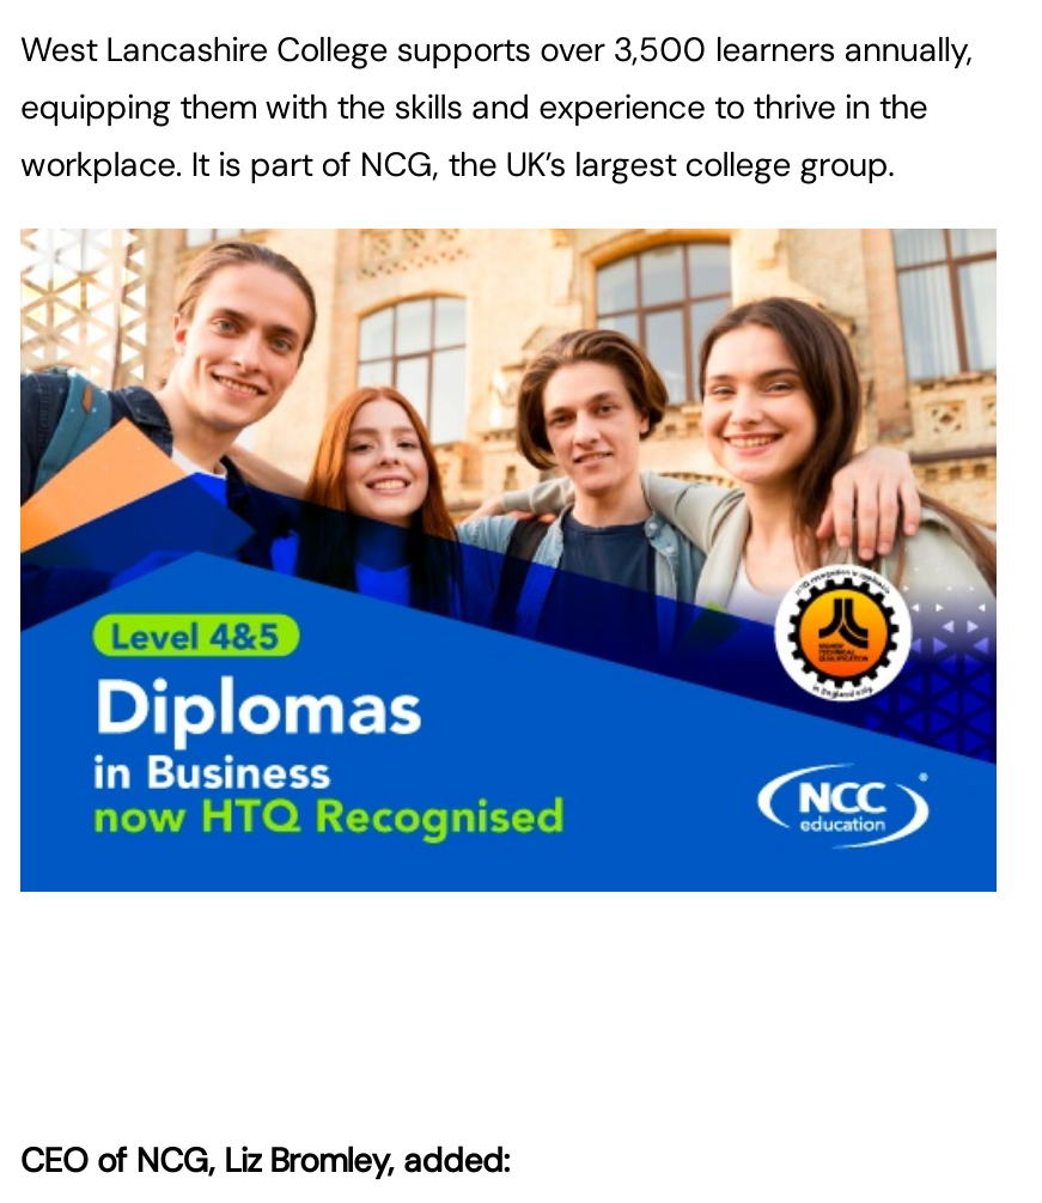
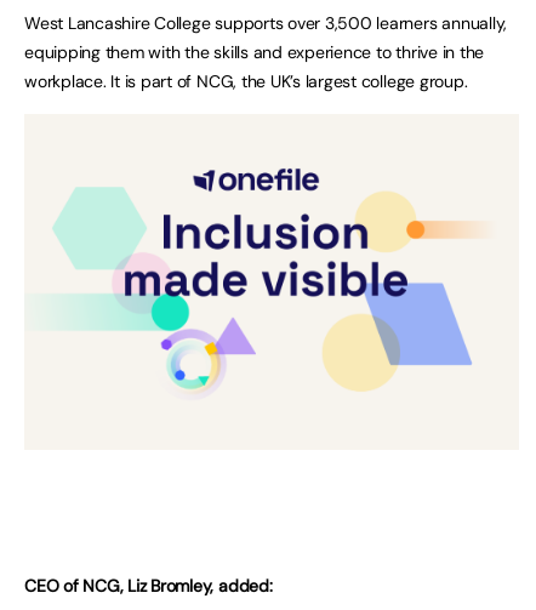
[18,226,999,894] [image] -> [24,114,519,450] [image]

